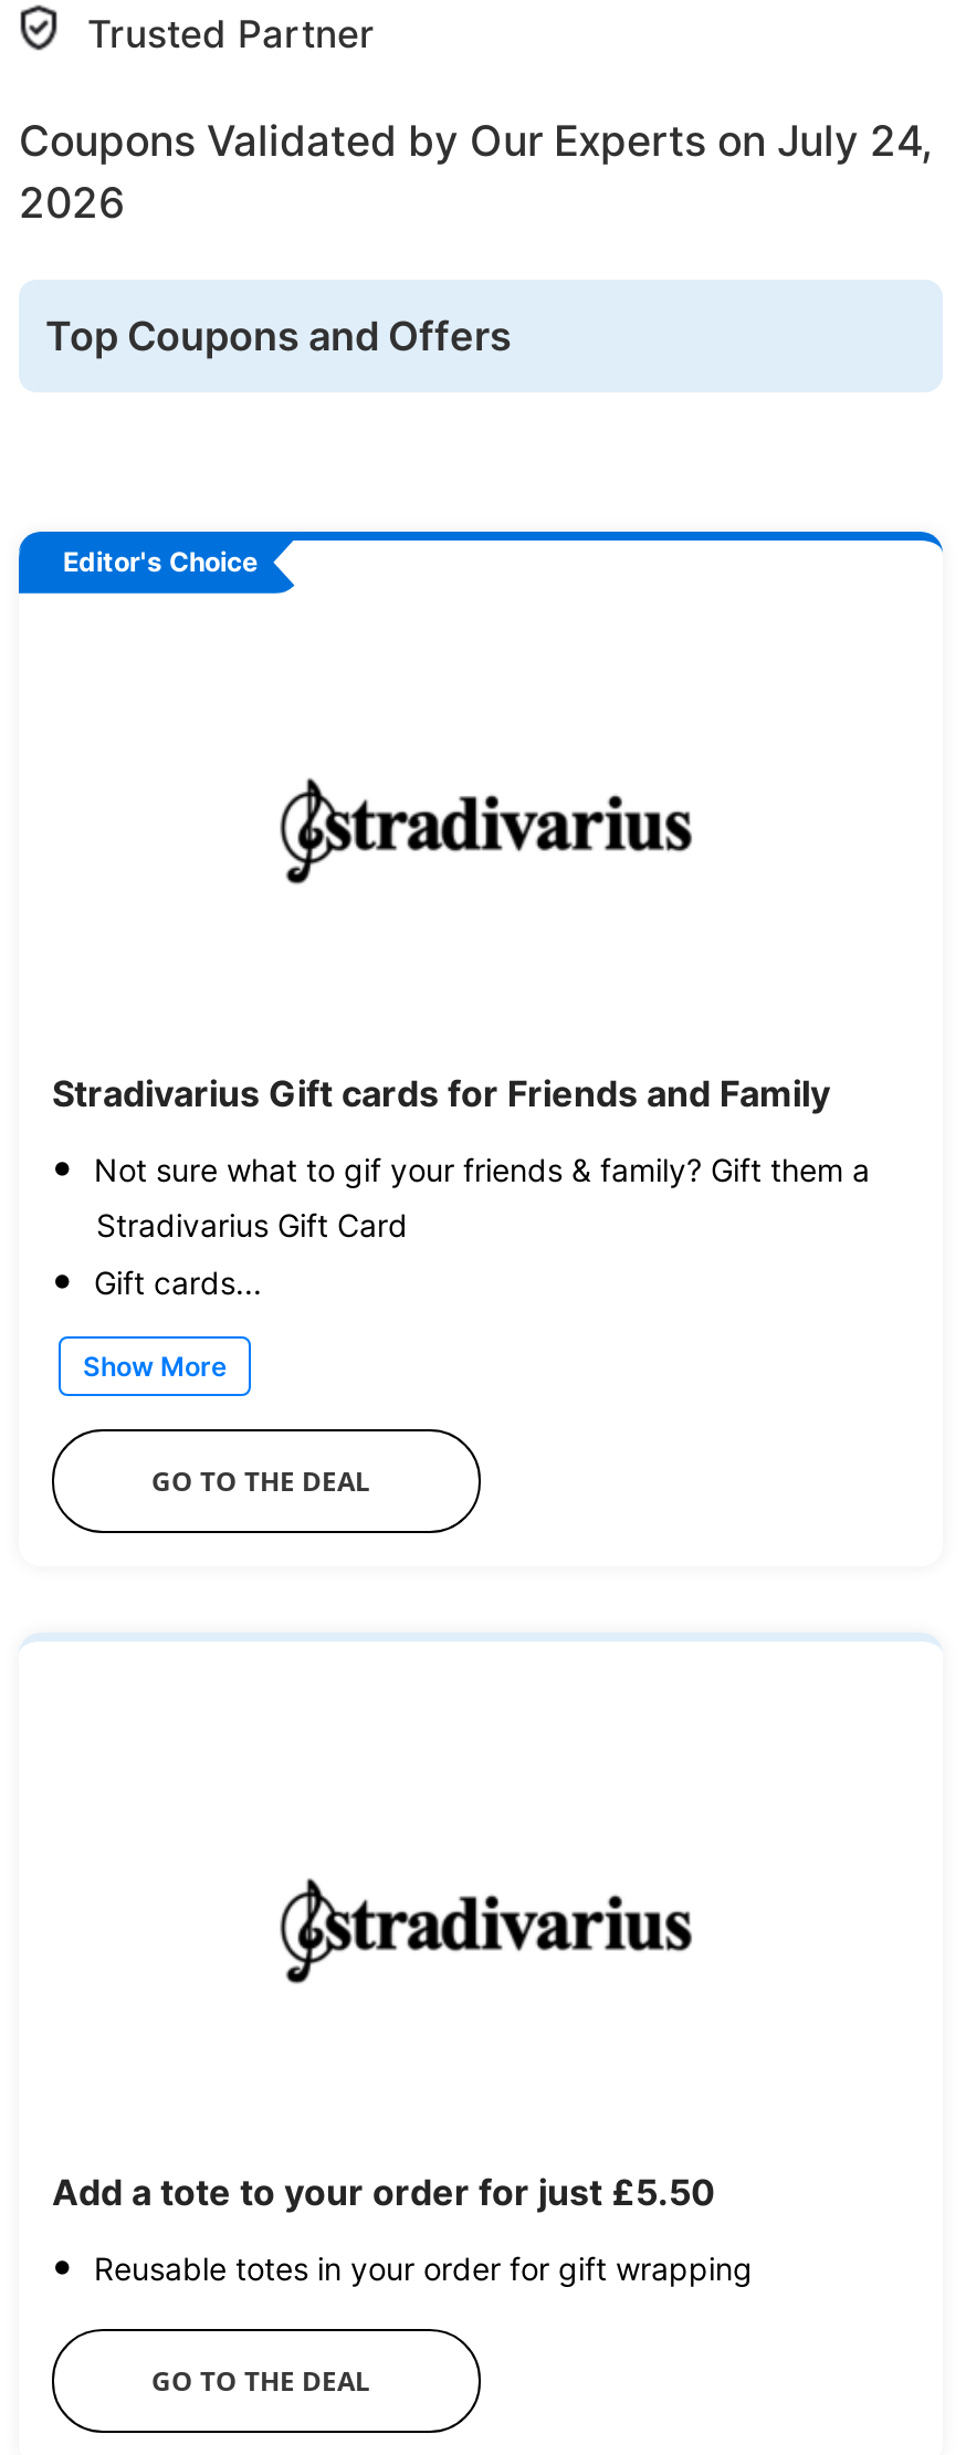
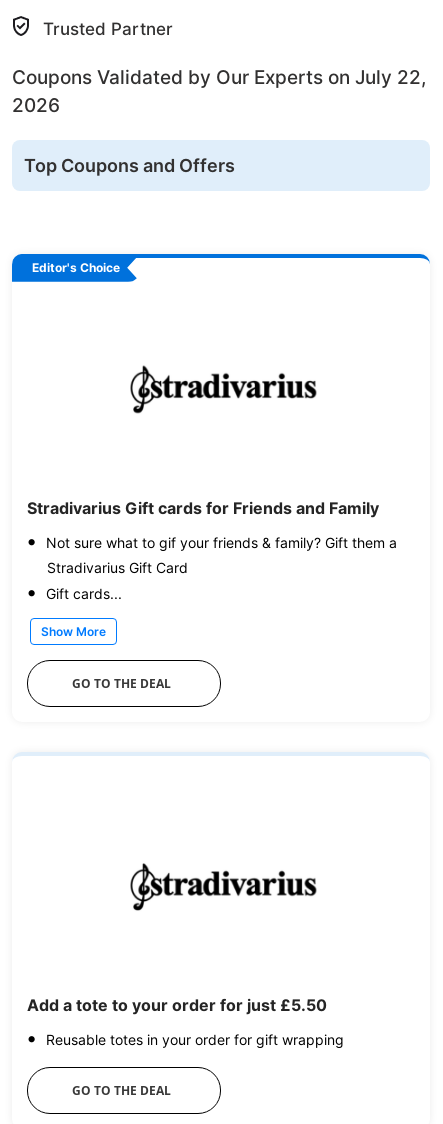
[19,116,932,167] Coupons Validated by Our Experts on July 24, -> [12,66,426,89] Coupons Validated by Our Experts on July 22,

